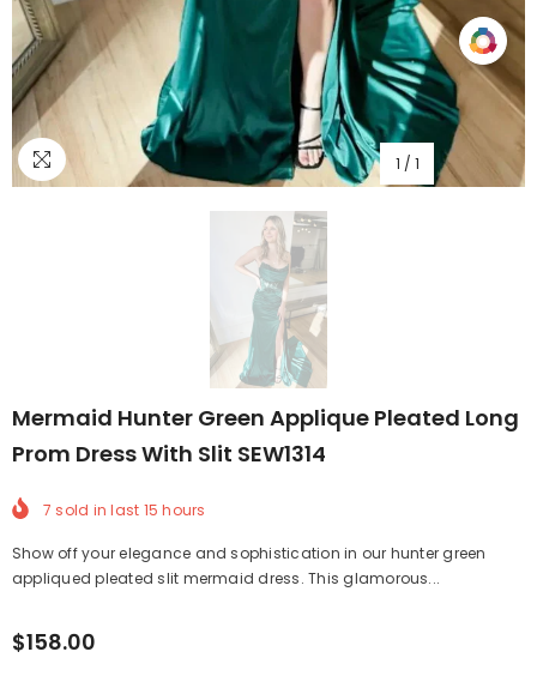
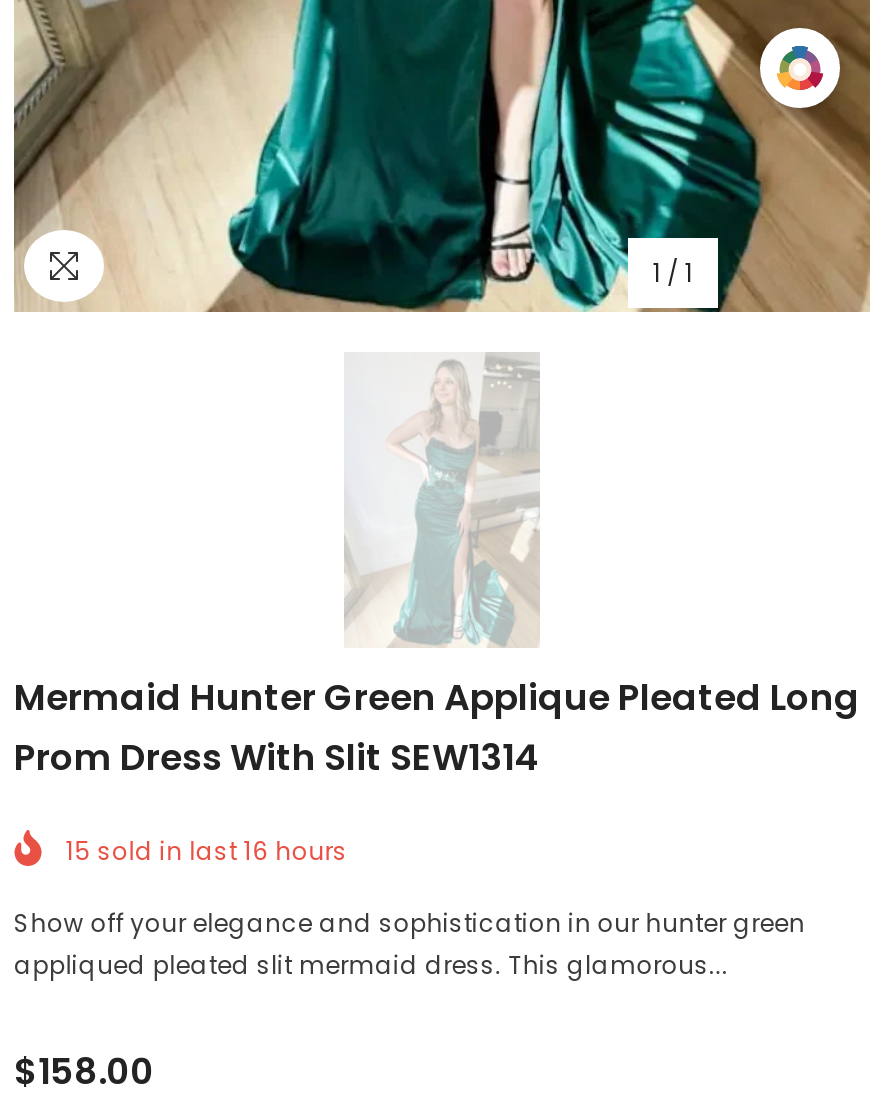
[43,500,206,520] 7 sold in last 15 hours -> [66,834,348,868] 15 sold in last 16 hours

